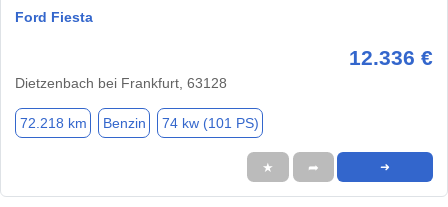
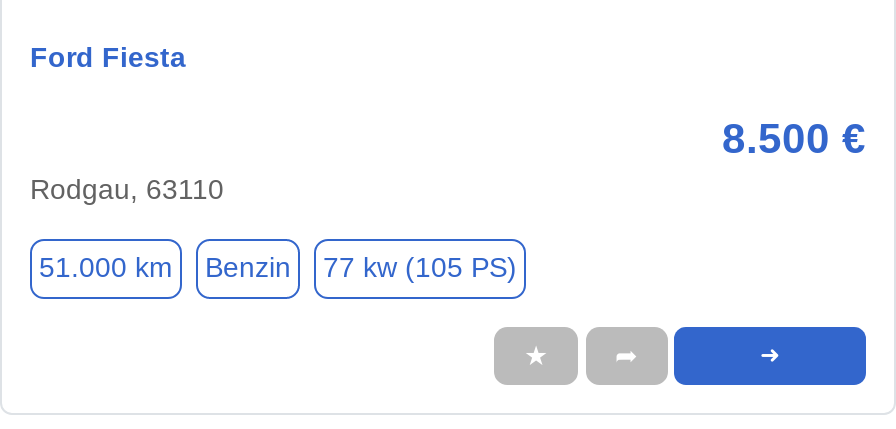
[15,46,433,91] 12.336 € | Dietzenbach bei Frankfurt, 63128 -> [30,115,866,205] 8.500 € | Rodgau, 63110
[19,115,86,131] 72.218 km -> [39,252,173,284] 51.000 km
[161,115,258,131] 74 kw (101 PS) -> [323,252,517,284] 77 kw (105 PS)

